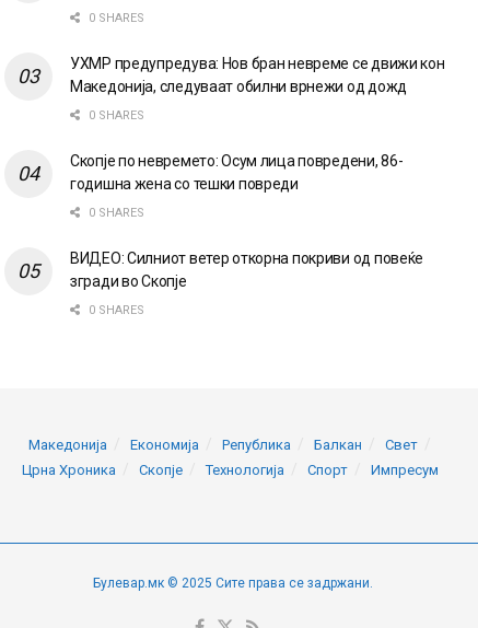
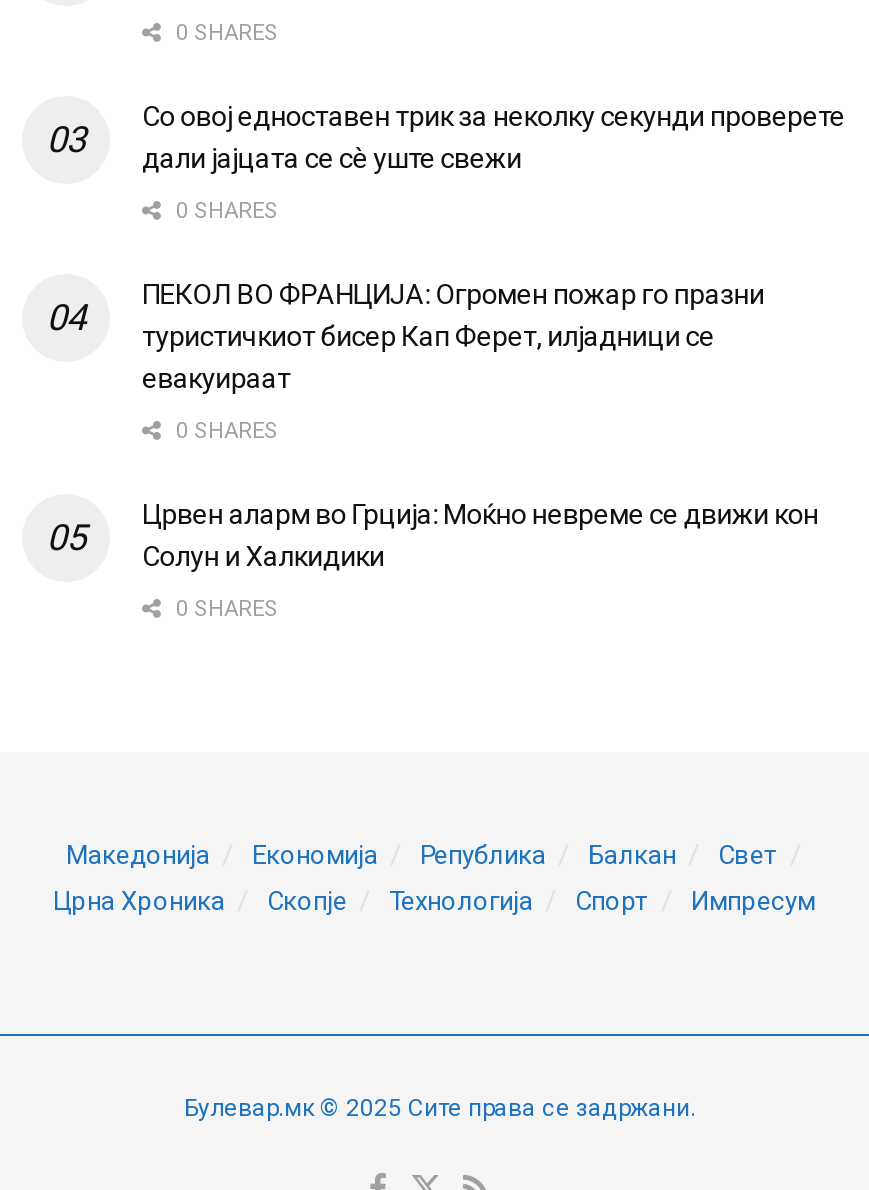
[70,54,445,95] УХМР предупредува: Нов бран невреме се движи кон | Македонија, следуваат обилни врнежи од дожд -> [142,100,845,174] Со овој едноставен трик за неколку секунди проверете | дали јајцата се сè уште свежи
[70,152,403,192] Скопје по невремето: Осум лица повредени, 86- | годишна жена со тешки повреди -> [142,278,764,394] ПЕКОЛ ВО ФРАНЦИЈА: Огромен пожар го празни | туристичкиот бисер Кап Ферет, илјадници се | евакуираат
[70,249,423,290] ВИДЕО: Силниот ветер откорна покриви од повеќе | згради во Скопје -> [142,498,819,572] Црвен аларм во Грција: Моќно невреме се движи кон | Солун и Халкидики

